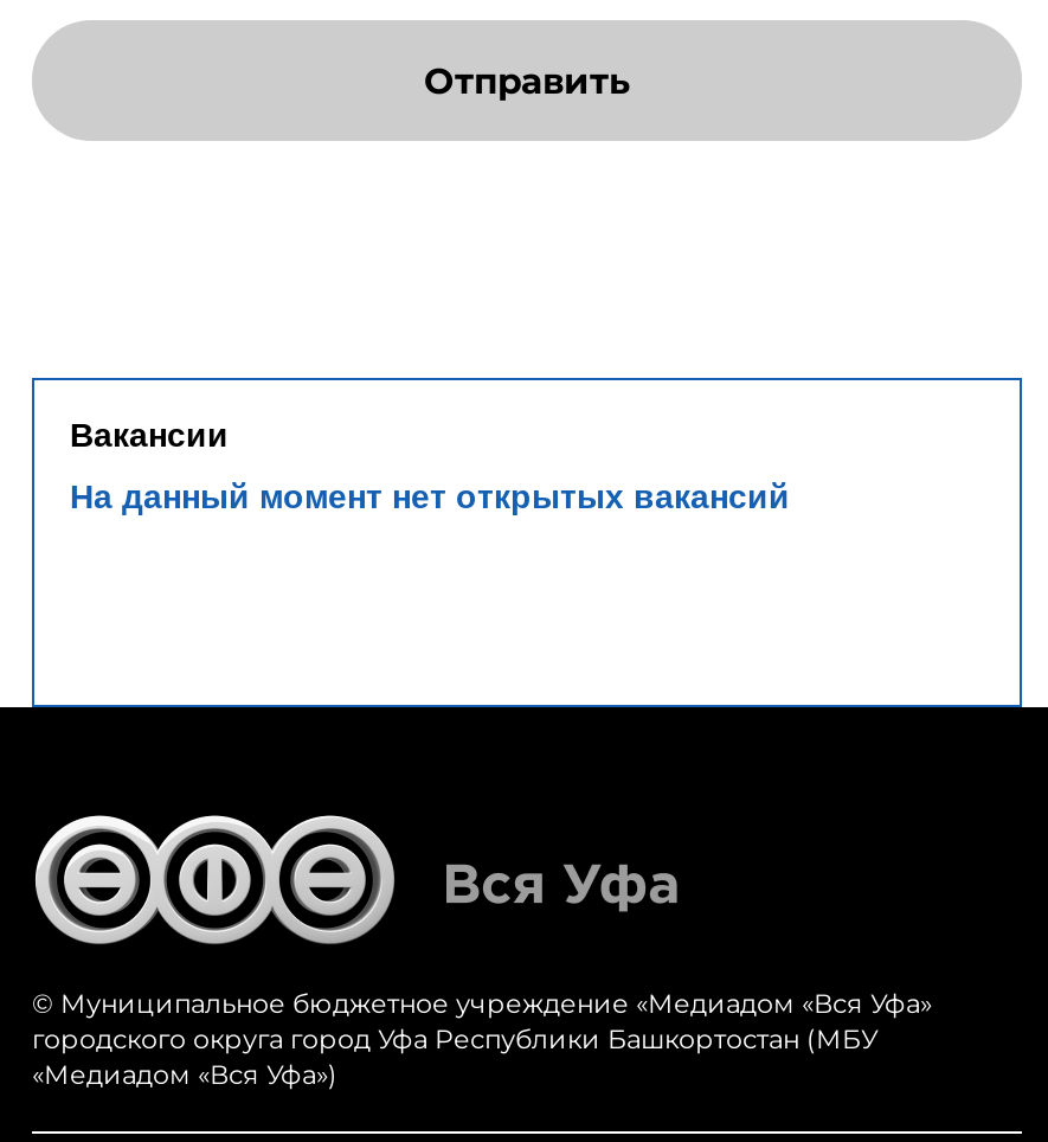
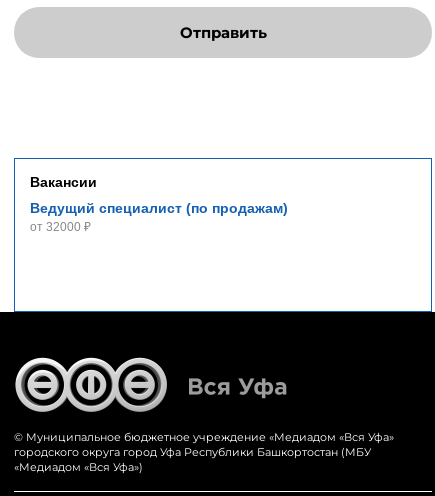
[70,478,790,516] На данный момент нет открытых вакансий -> [30,200,288,234] Ведущий специалист (по продажам) | от 32000 ₽

